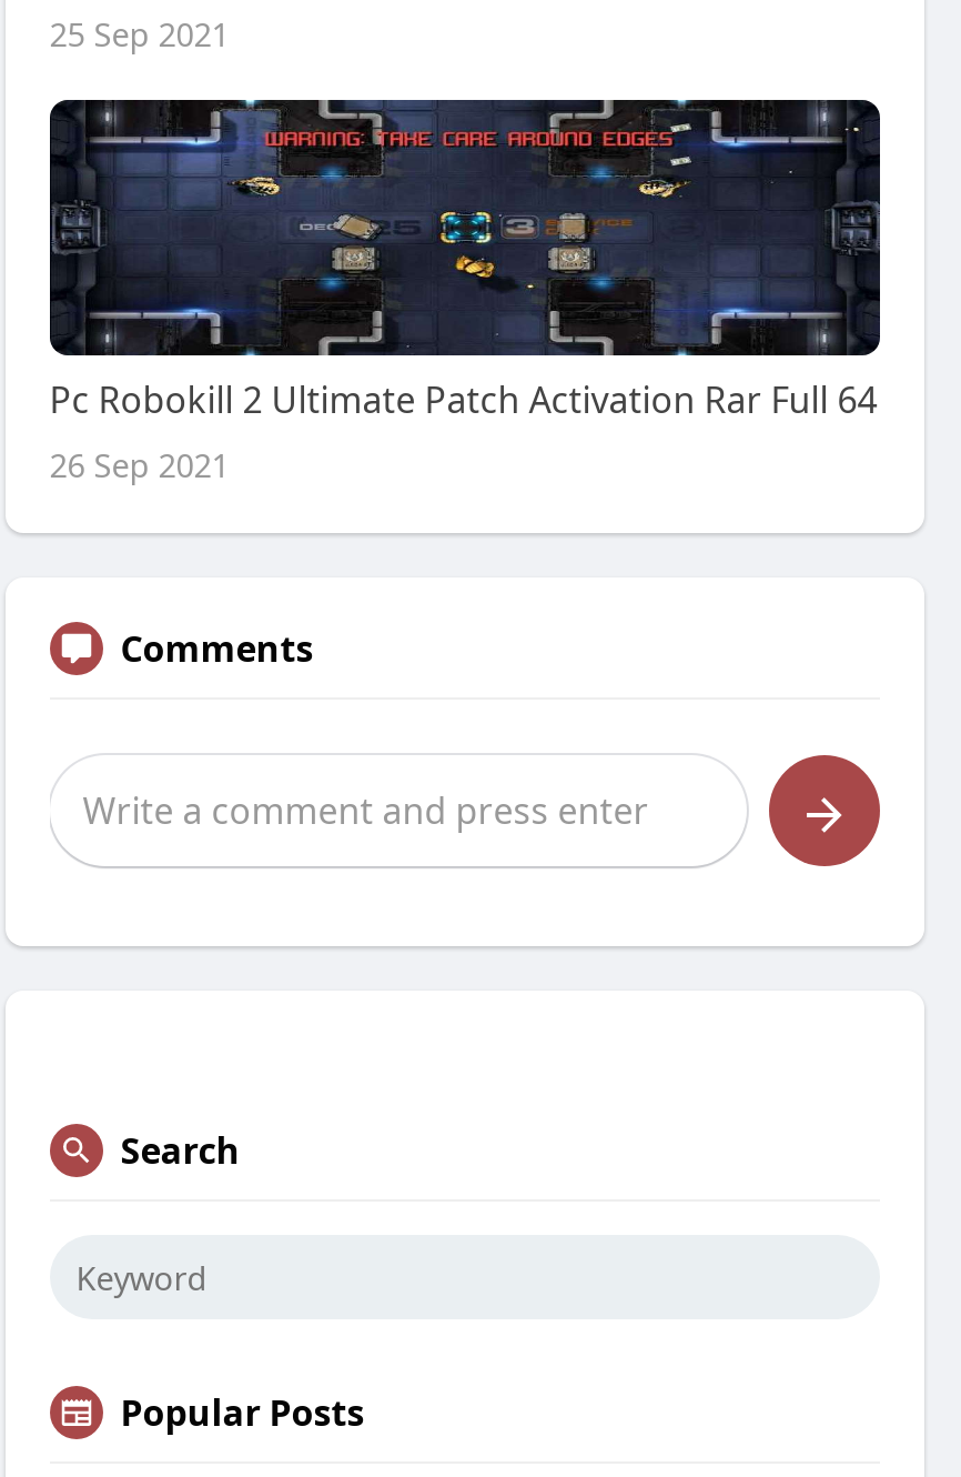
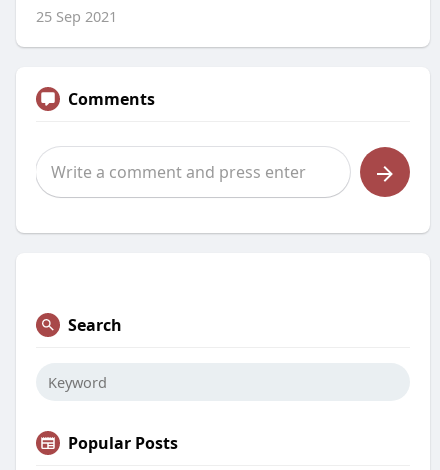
[48,98,882,486] [image] | Pc Robokill 2 Ultimate Patch Activation Rar Full 64 | 26 Sep 2021 -> none

